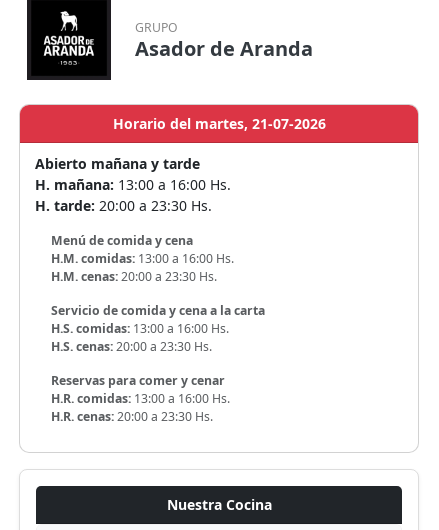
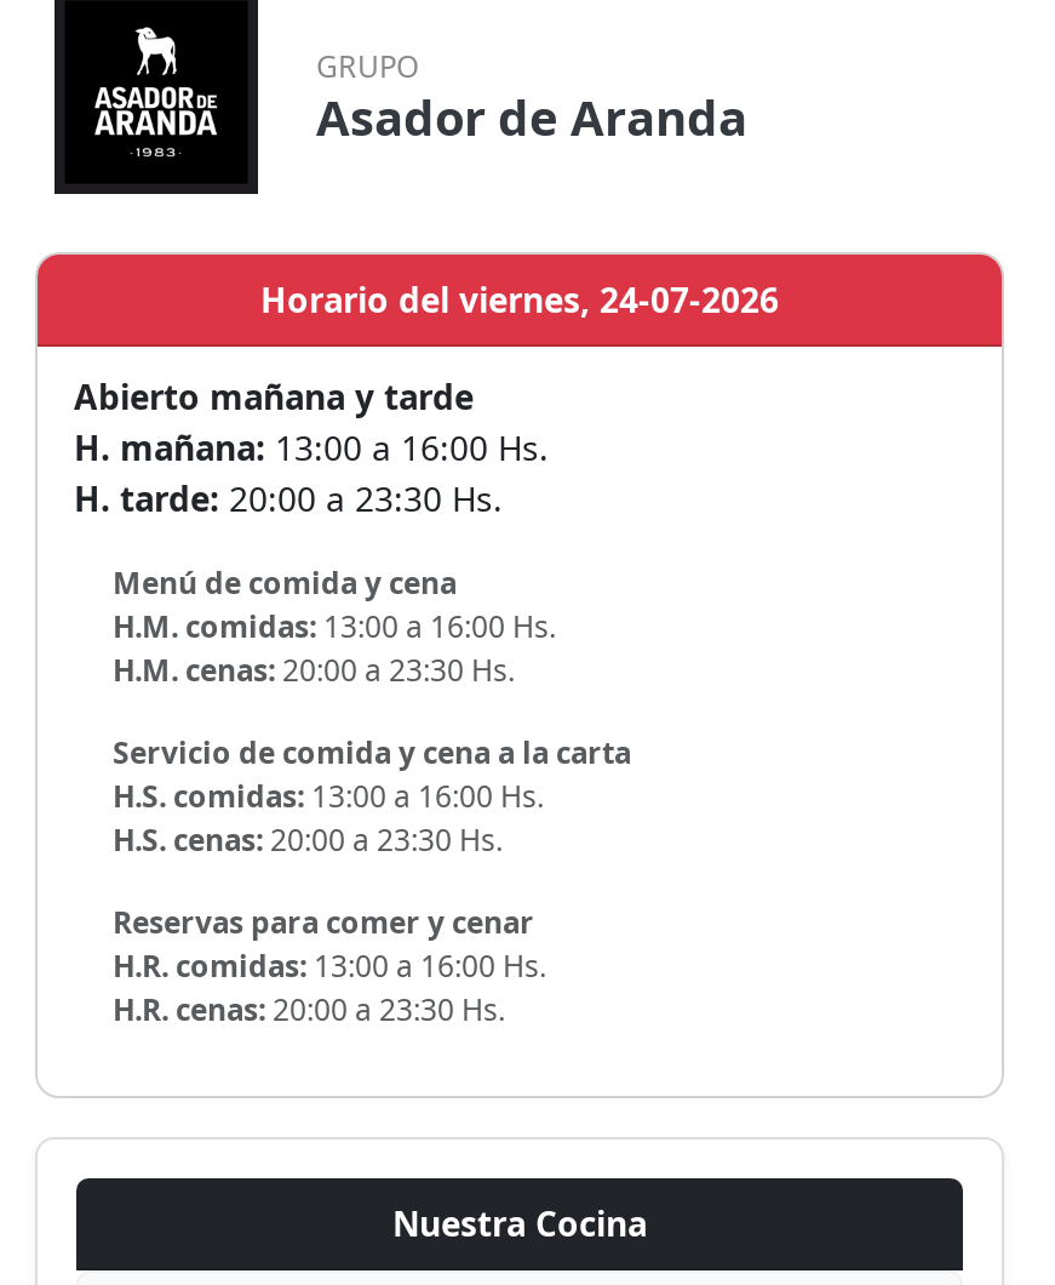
[112,114,325,133] Horario del martes, 21-07-2026 -> [260,276,779,322] Horario del viernes, 24-07-2026

